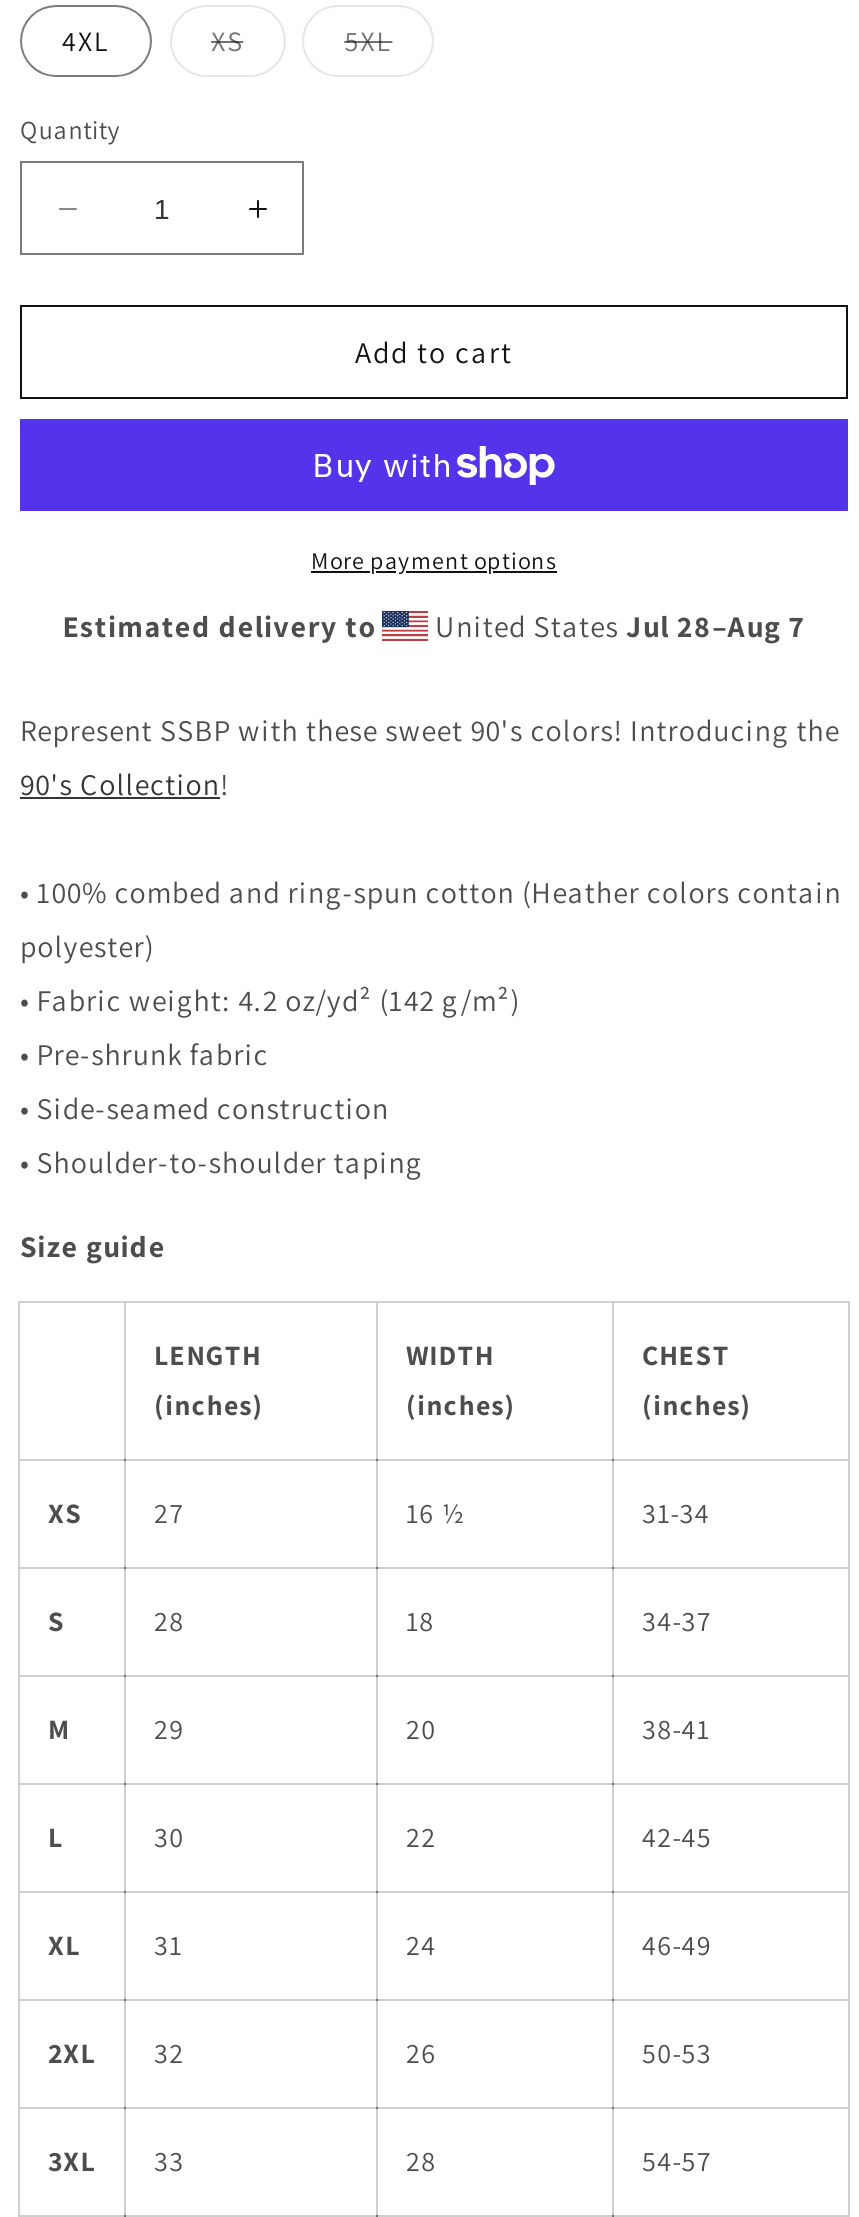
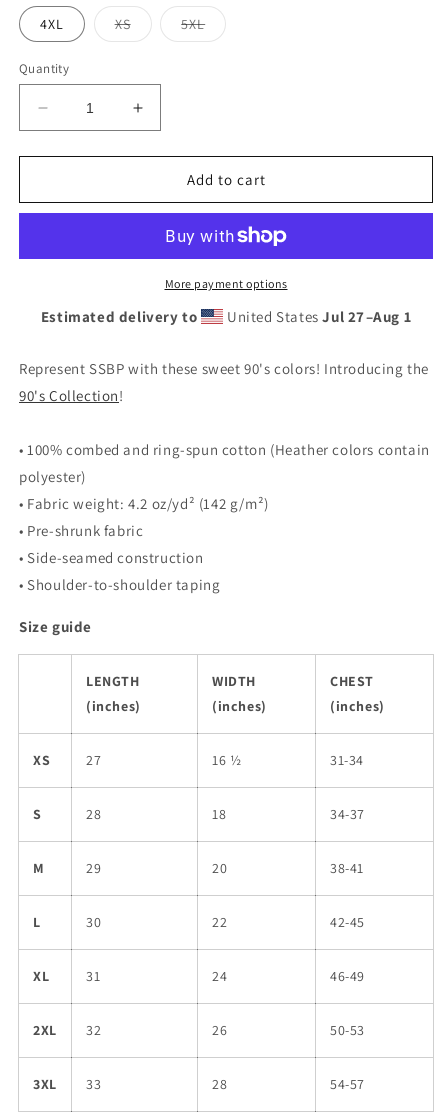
[428,608,806,646] United States Jul 28–Aug 7 -> [223,307,411,326] United States Jul 27–Aug 1

